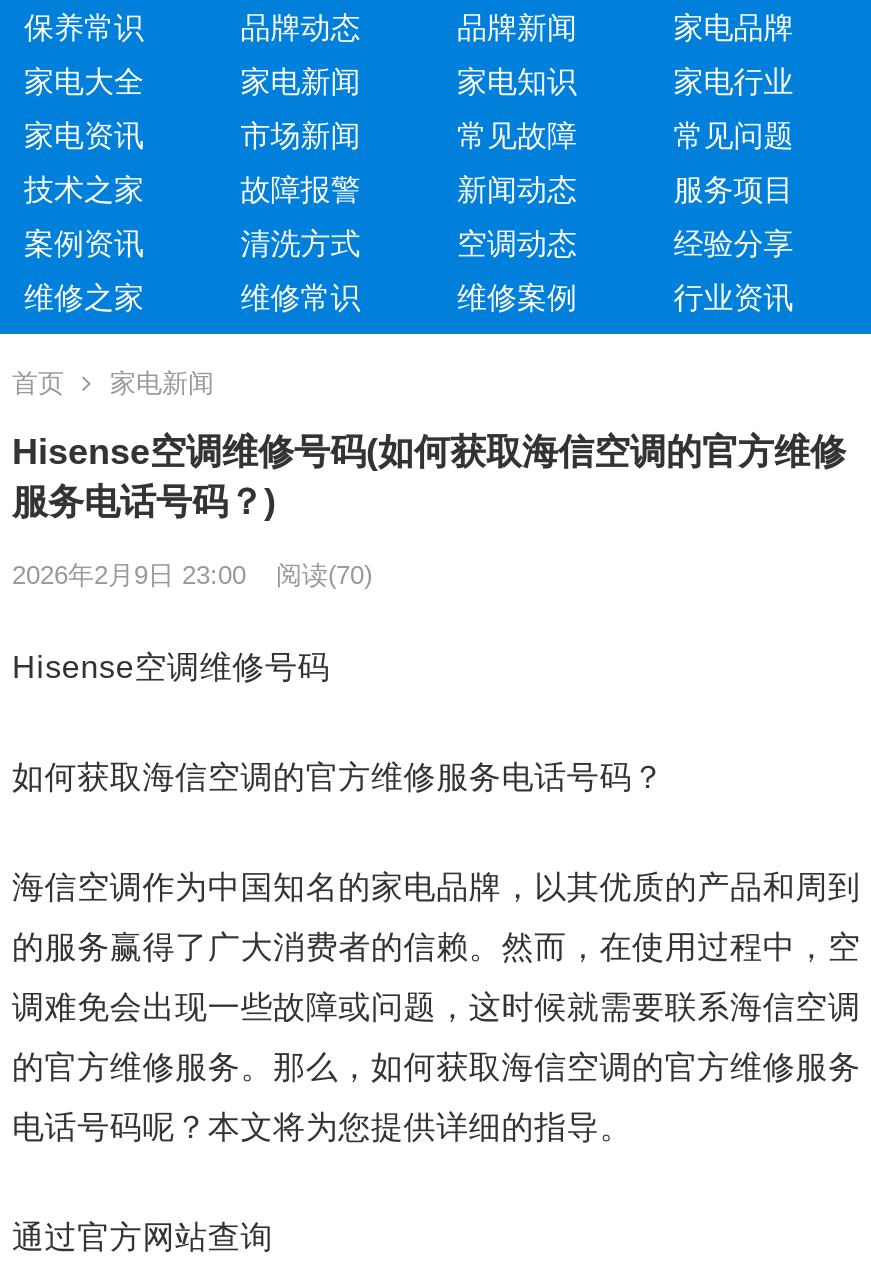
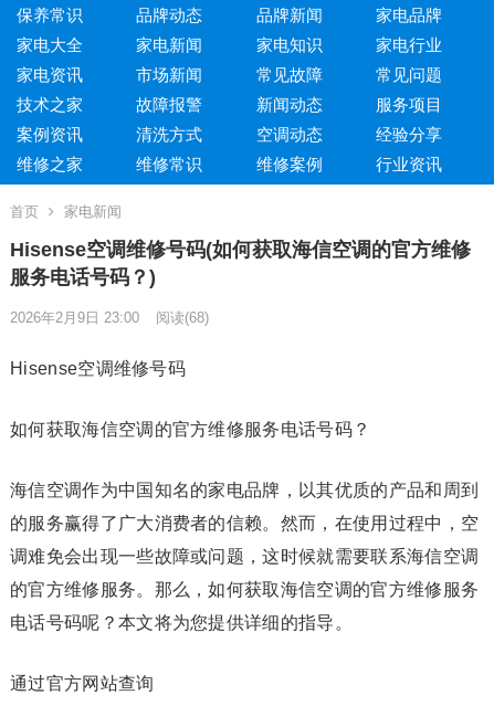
[12,560,372,590] 2026年2月9日 23:00 阅读(70) -> [10,309,209,326] 2026年2月9日 23:00 阅读(68)

